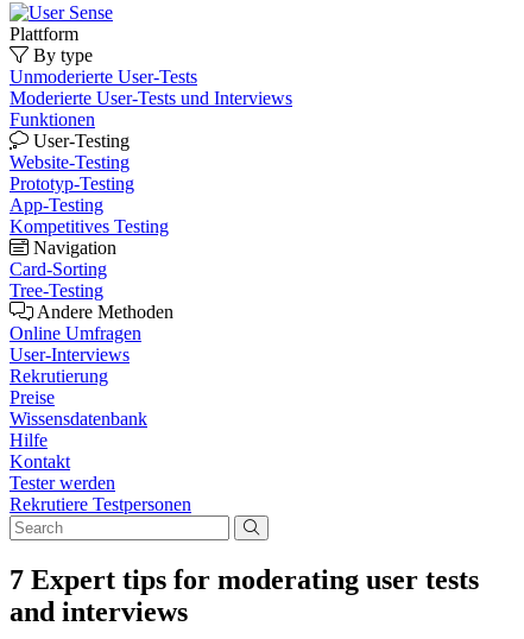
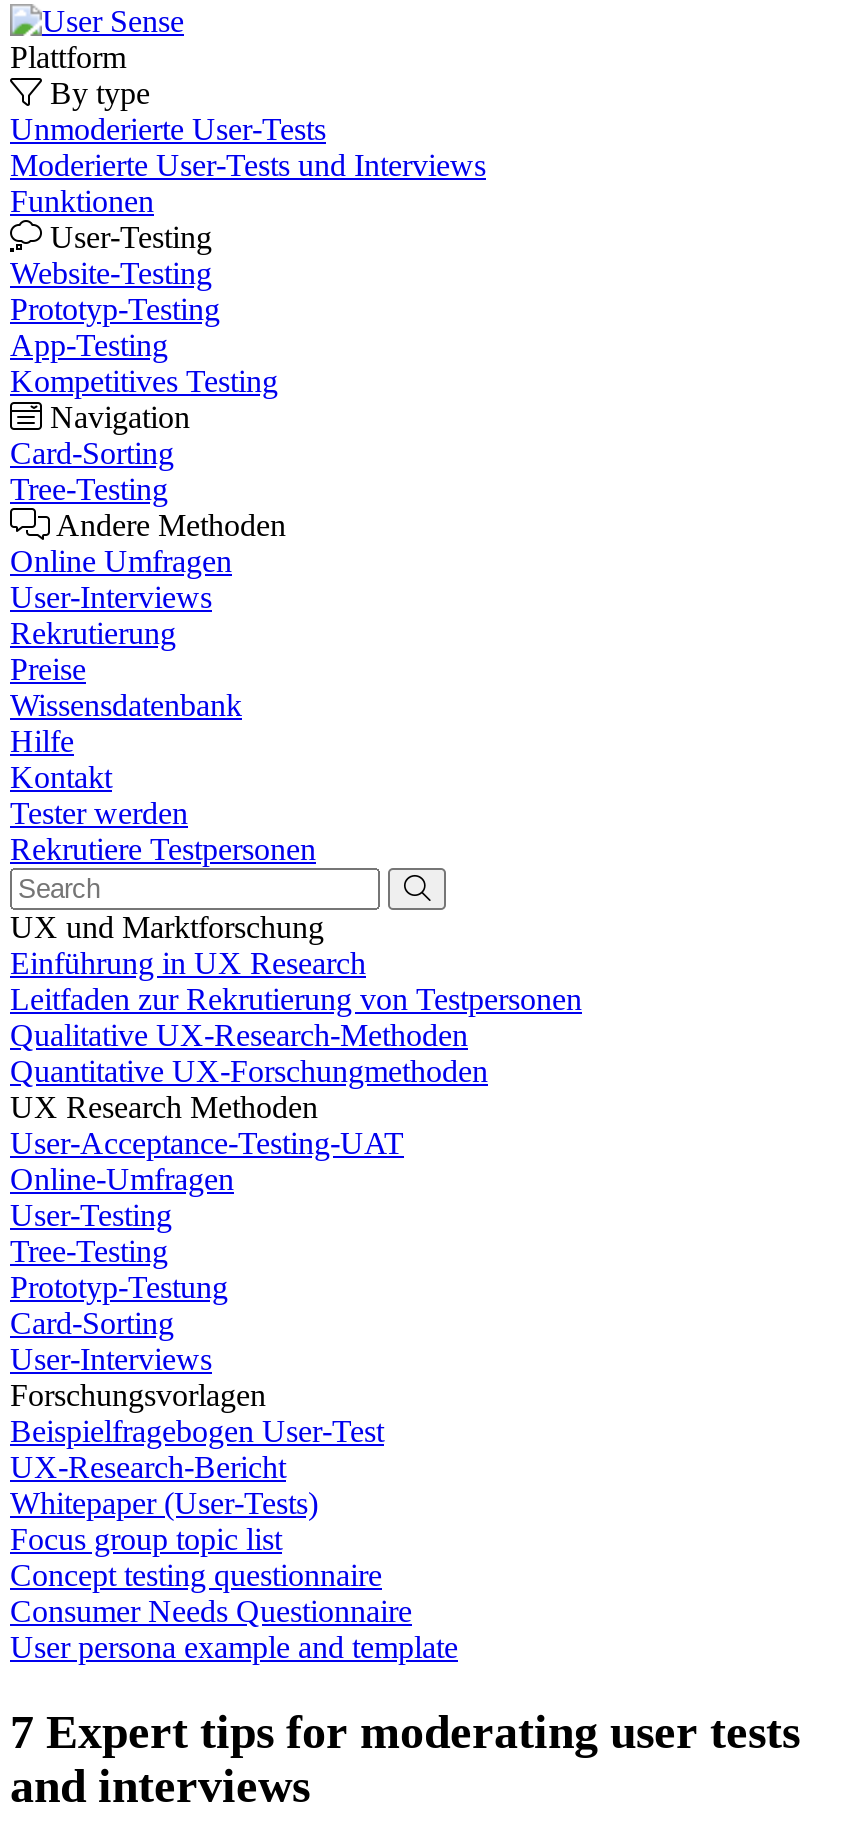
none -> [10,910,582,1664] UX und Marktforschung | Einführung in UX Research | Leitfaden zur Rekrutierung von Testpersonen | Qualitative UX-Research-Methoden | Quantitative UX-Forschungmethoden | UX Research Methoden | User-Acceptance-Testing-UAT | Online-Umfragen | User-Testing | Tree-Testing | Prototyp-Testung | Card-Sorting | User-Interviews | Forschungsvorlagen | Beispielfragebogen User-Test | UX-Research-Bericht | Whitepaper (User-Tests) | Focus group topic list | Concept testing questionnaire | Consumer Needs Questionnaire | User persona example and template

